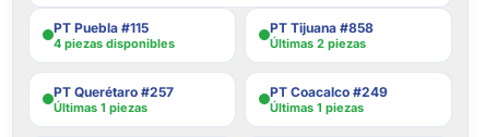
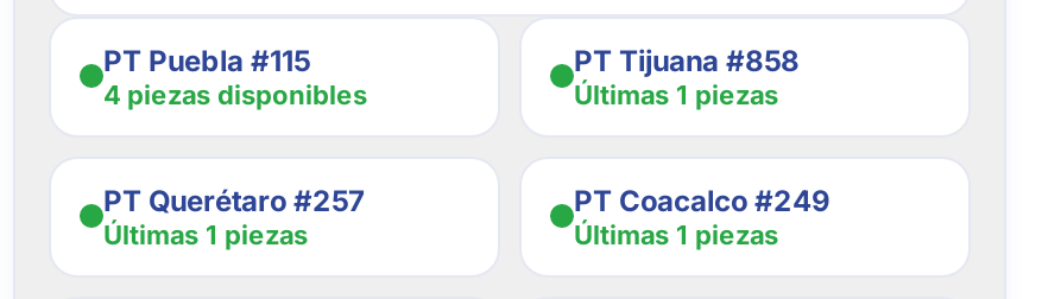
[270,36,366,51] Últimas 2 piezas -> [574,78,778,111] Últimas 1 piezas

